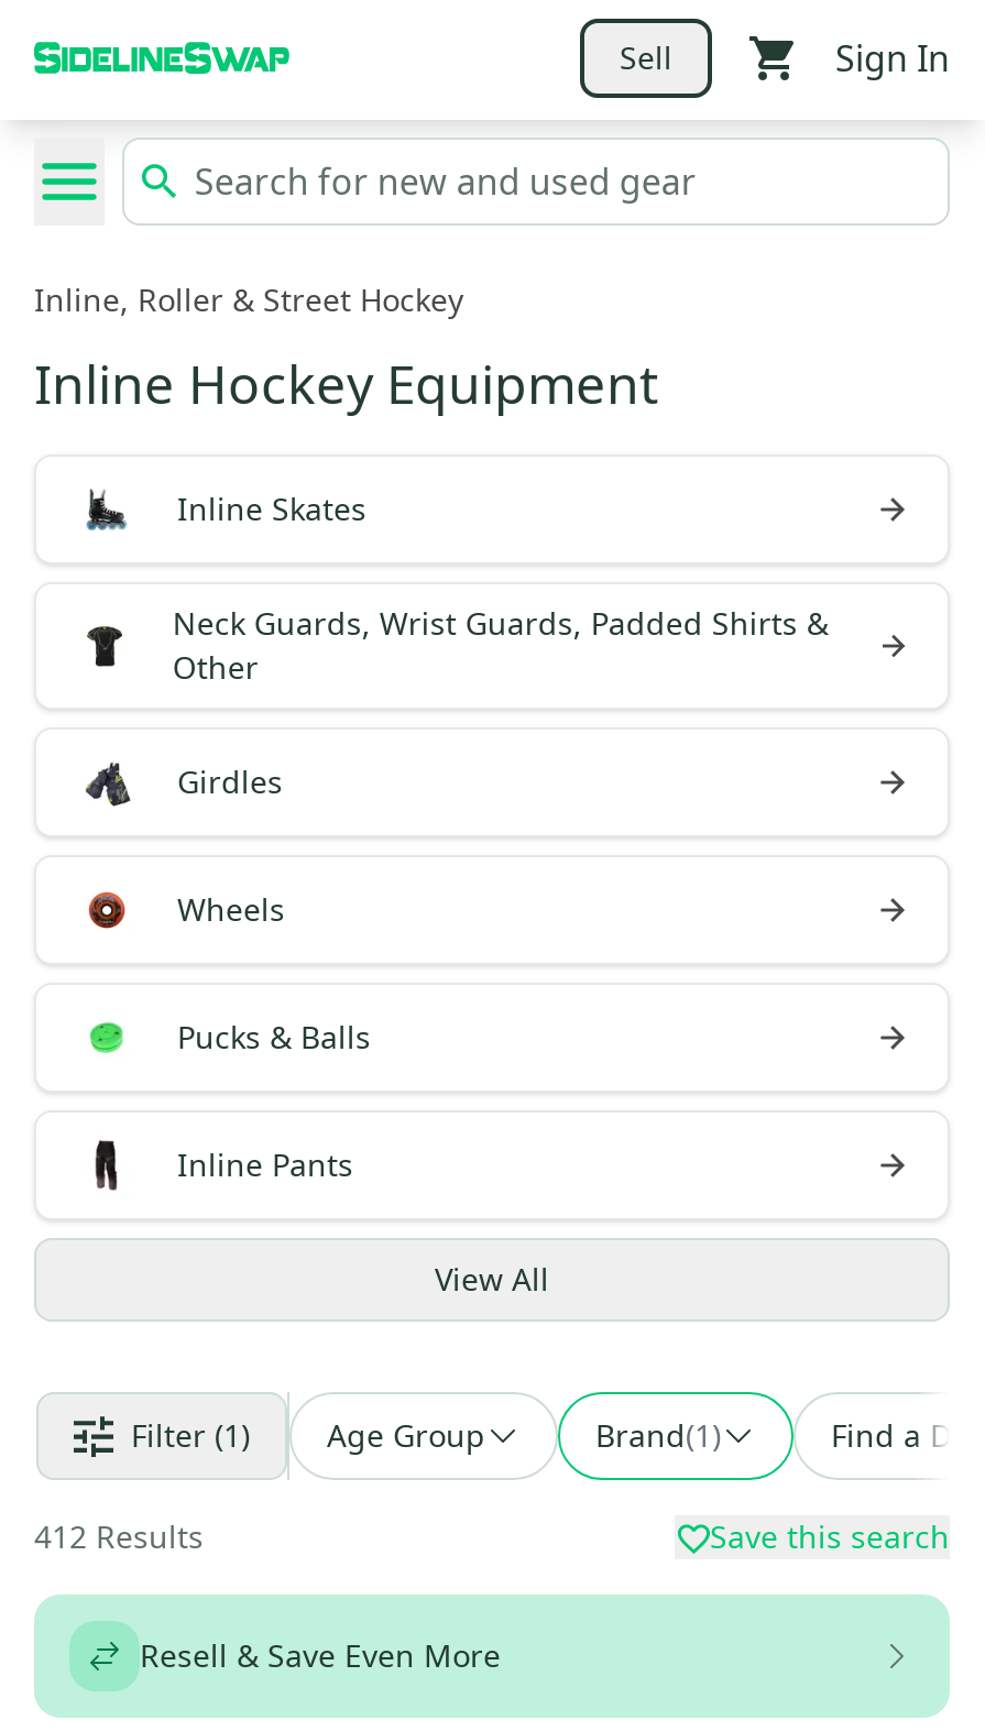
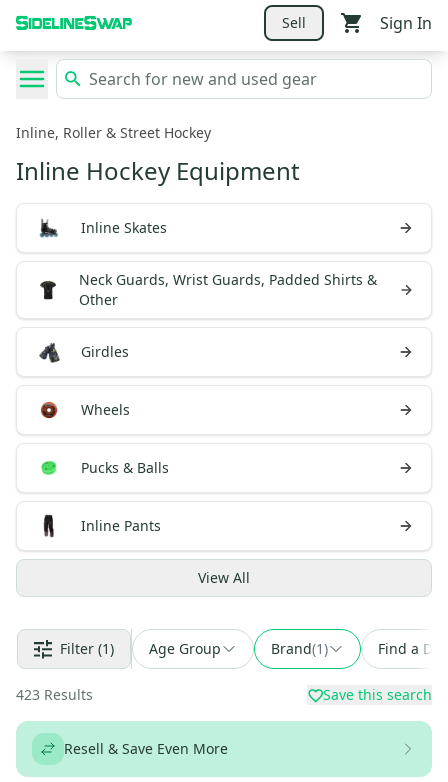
[34,1515,204,1557] 412 Results -> [16,685,93,704] 423 Results

